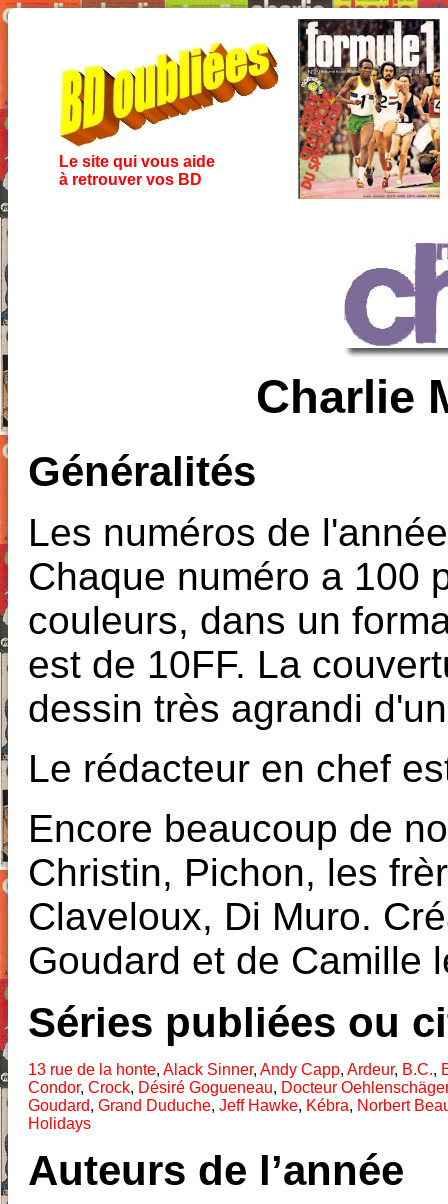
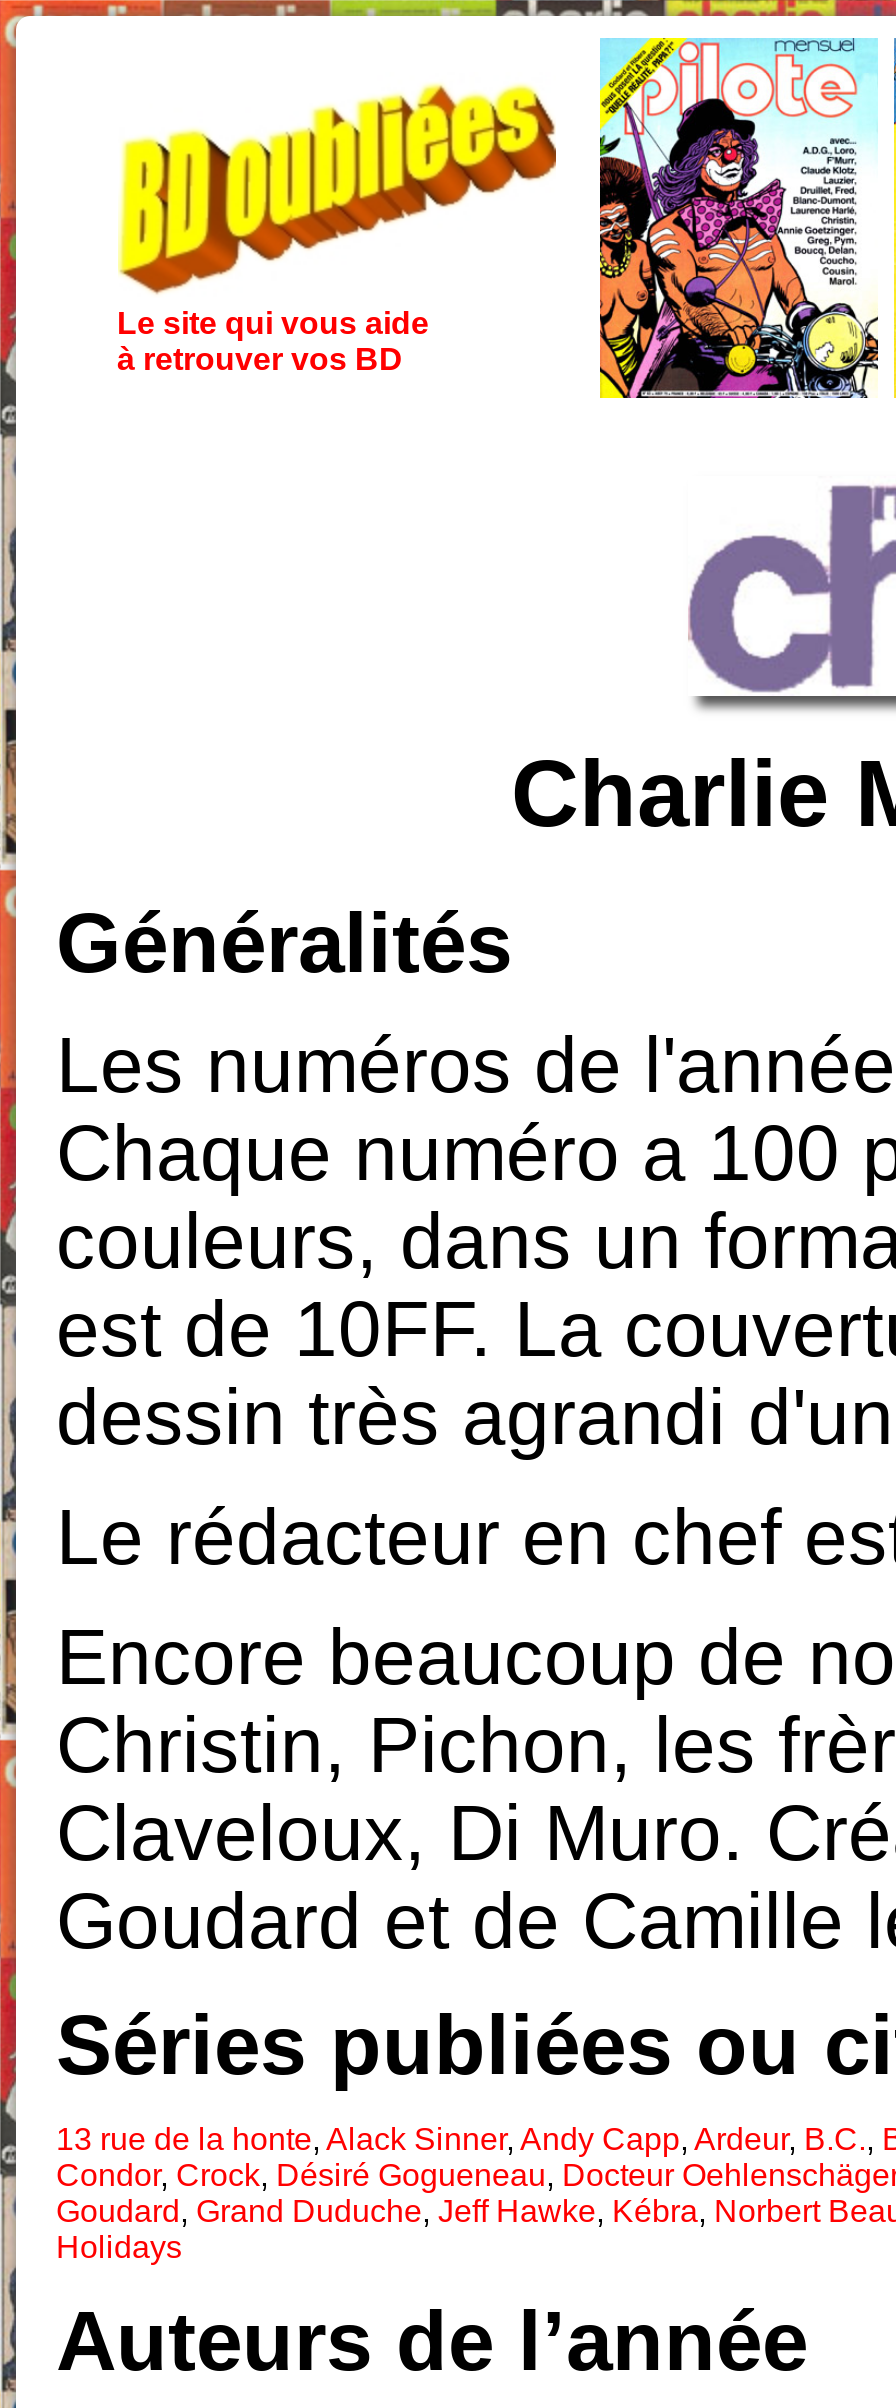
[297,18,445,199] [image] -> [596,36,890,400] [image]

